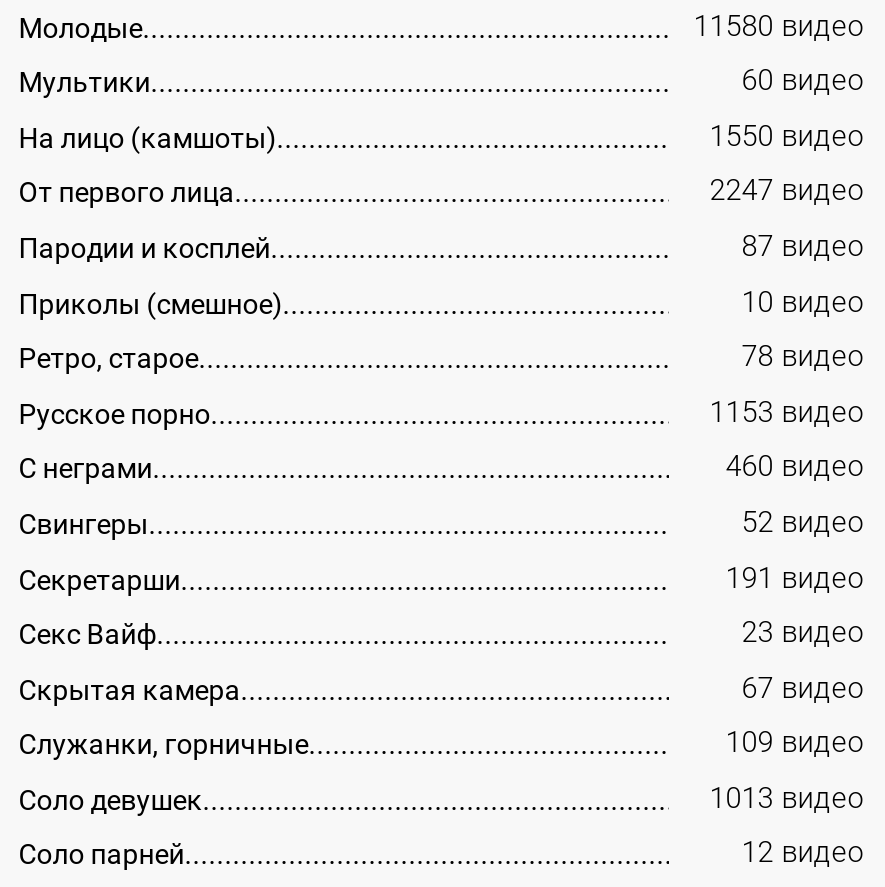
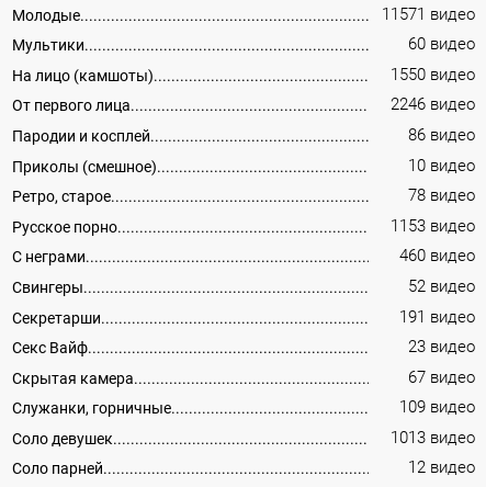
[694,9,864,43] 11580 видео -> [382,5,475,24] 11571 видео
[710,175,864,209] 2247 видео -> [391,96,475,115] 2246 видео
[742,230,864,264] 87 видео -> [408,126,475,145] 86 видео

